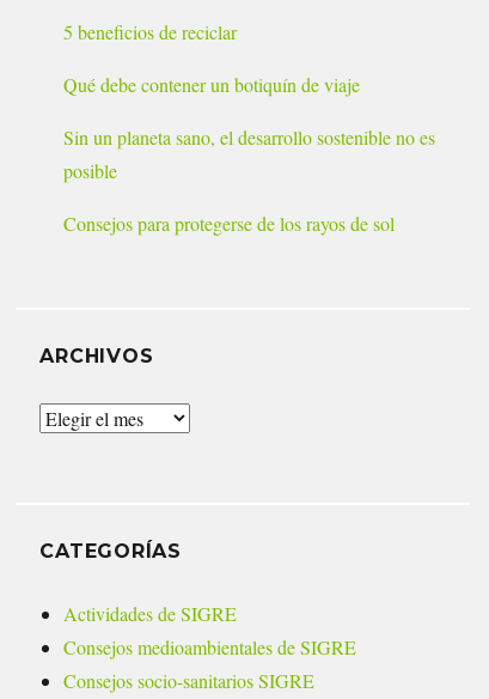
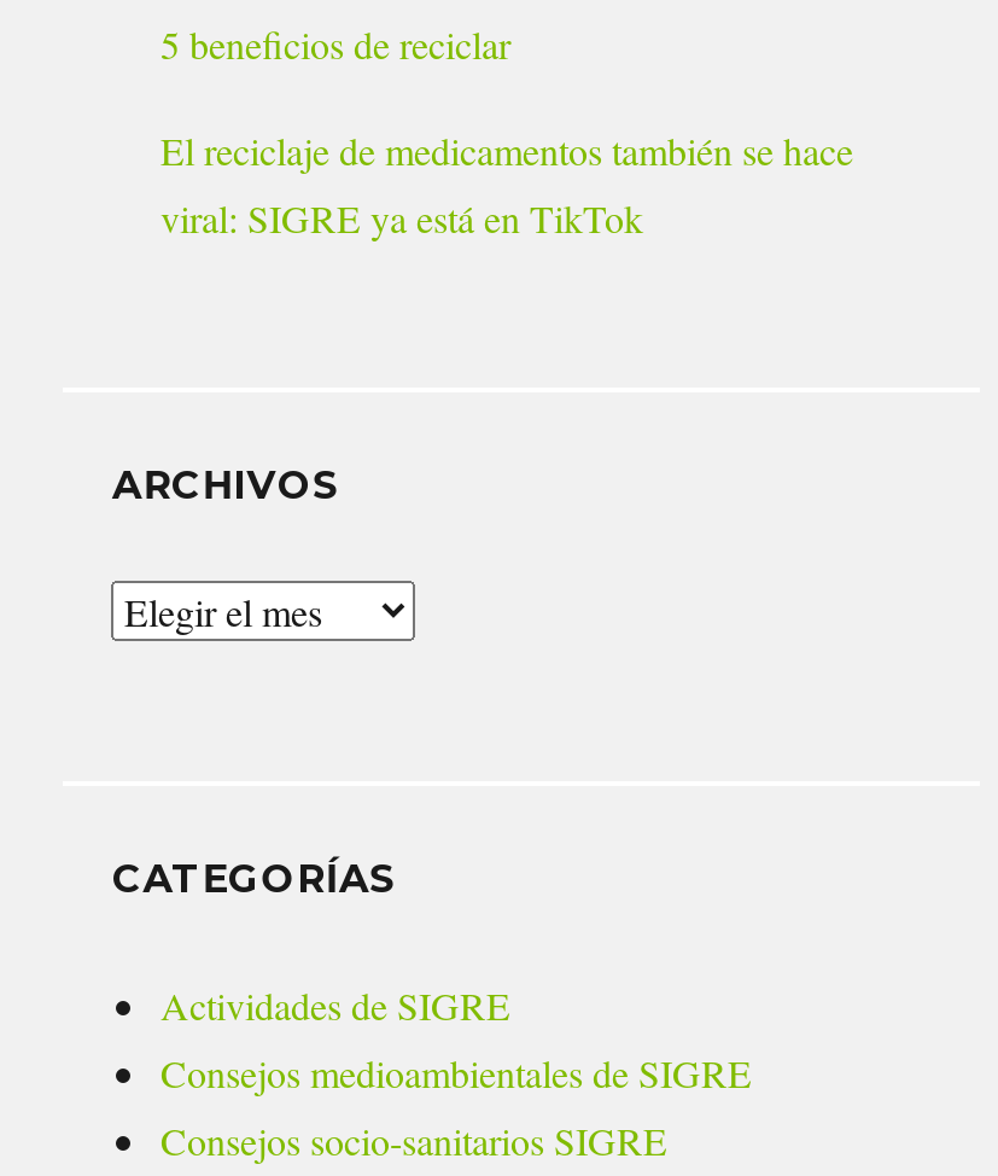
[64,72,436,236] Qué debe contener un botiquín de viaje | Sin un planeta sano, el desarrollo sostenible no es | posible | Consejos para protegerse de los rayos de sol -> [161,124,853,242] El reciclaje de medicamentos también se hace | viral: SIGRE ya está en TikTok

